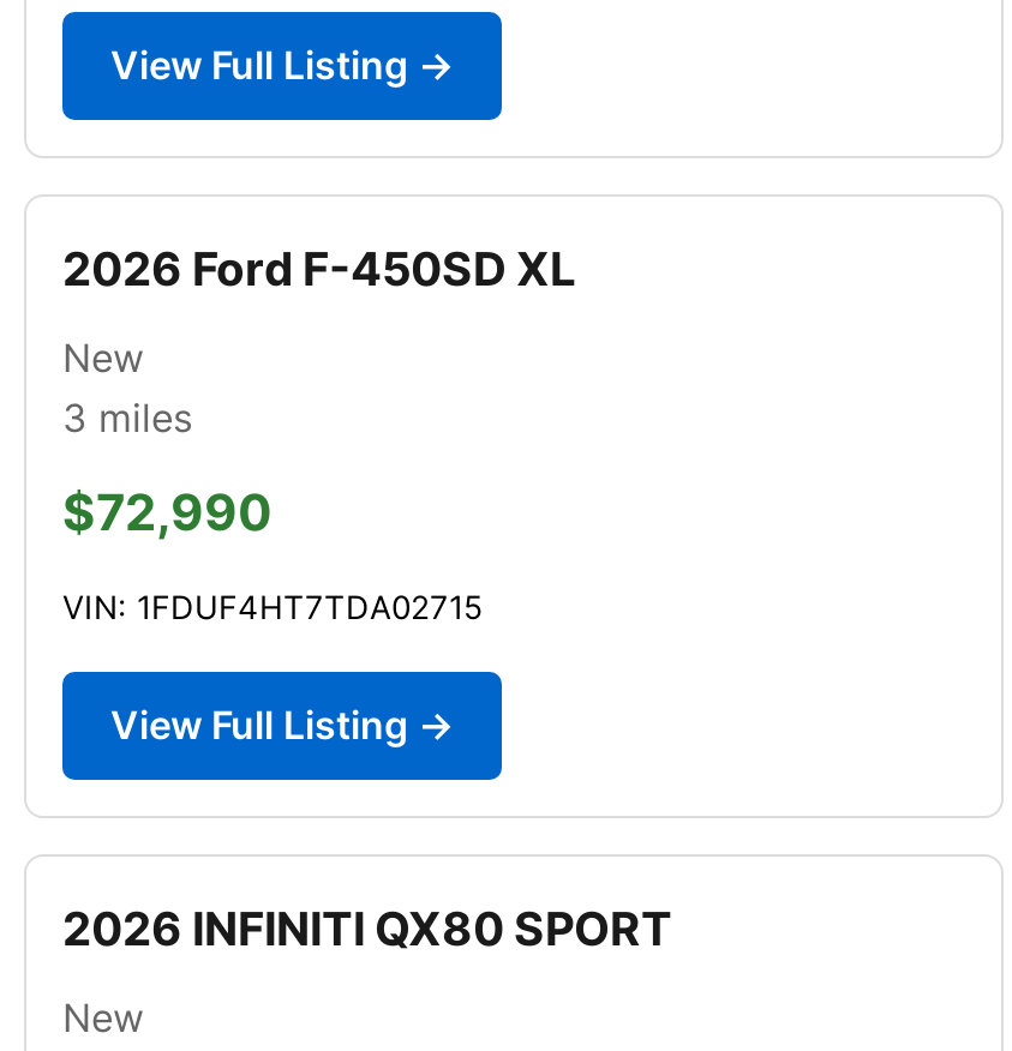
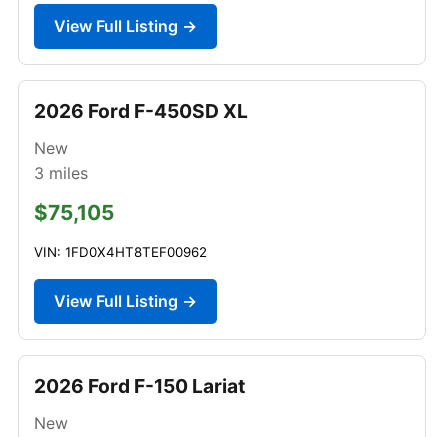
[62,482,271,542] $72,990 -> [34,200,114,225] $75,105
[62,588,483,626] VIN: 1FDUF4HT7TDA02715 -> [34,244,207,260] VIN: 1FD0X4HT8TEF00962
[62,900,672,957] 2026 INFINITI QX80 SPORT -> [34,374,245,398] 2026 Ford F-150 Lariat

